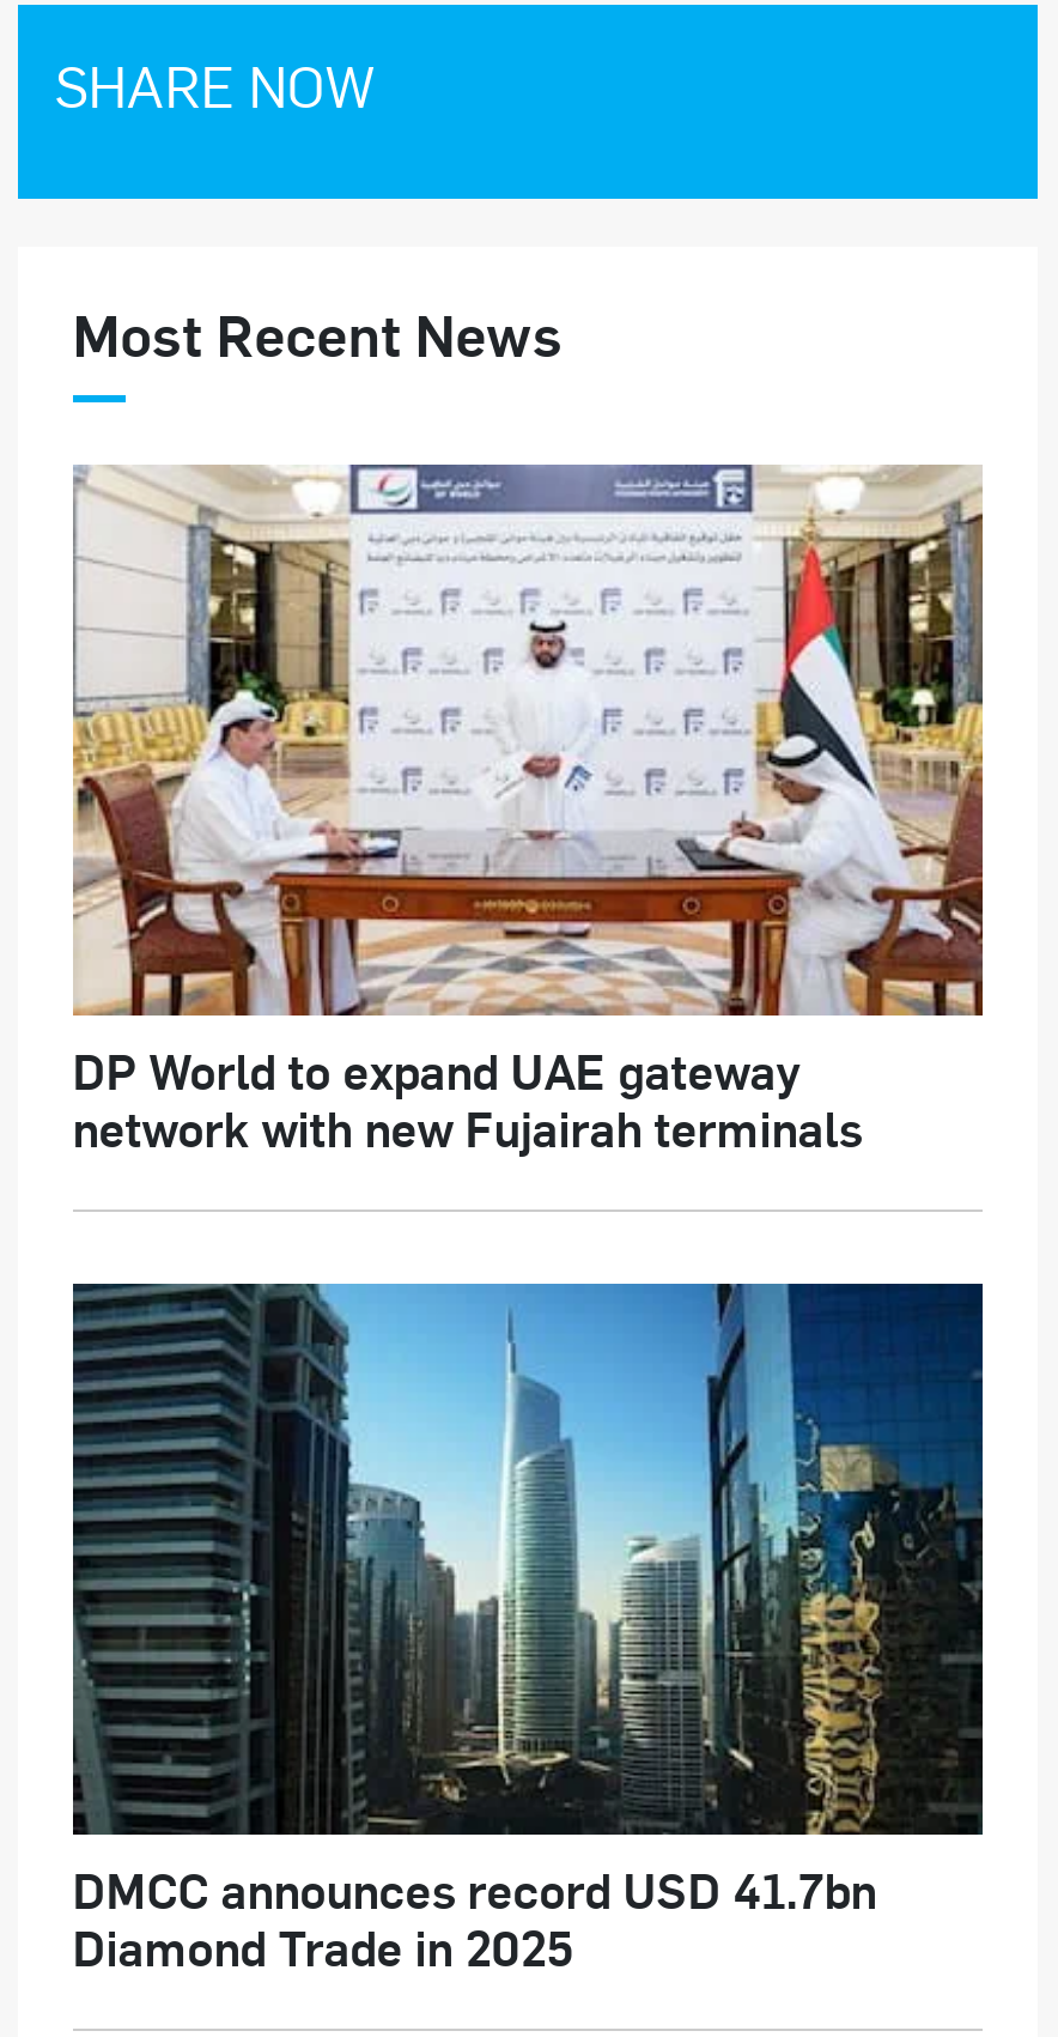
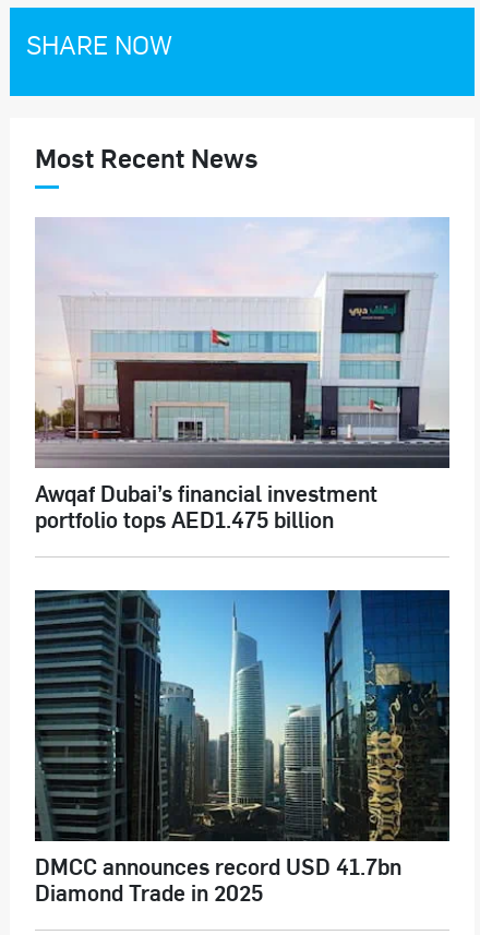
[73,462,985,1159] [image] | DP World to expand UAE gateway | network with new Fujairah terminals -> [35,217,449,533] [image] | Awqaf Dubai’s financial investment | portfolio tops AED1.475 billion

